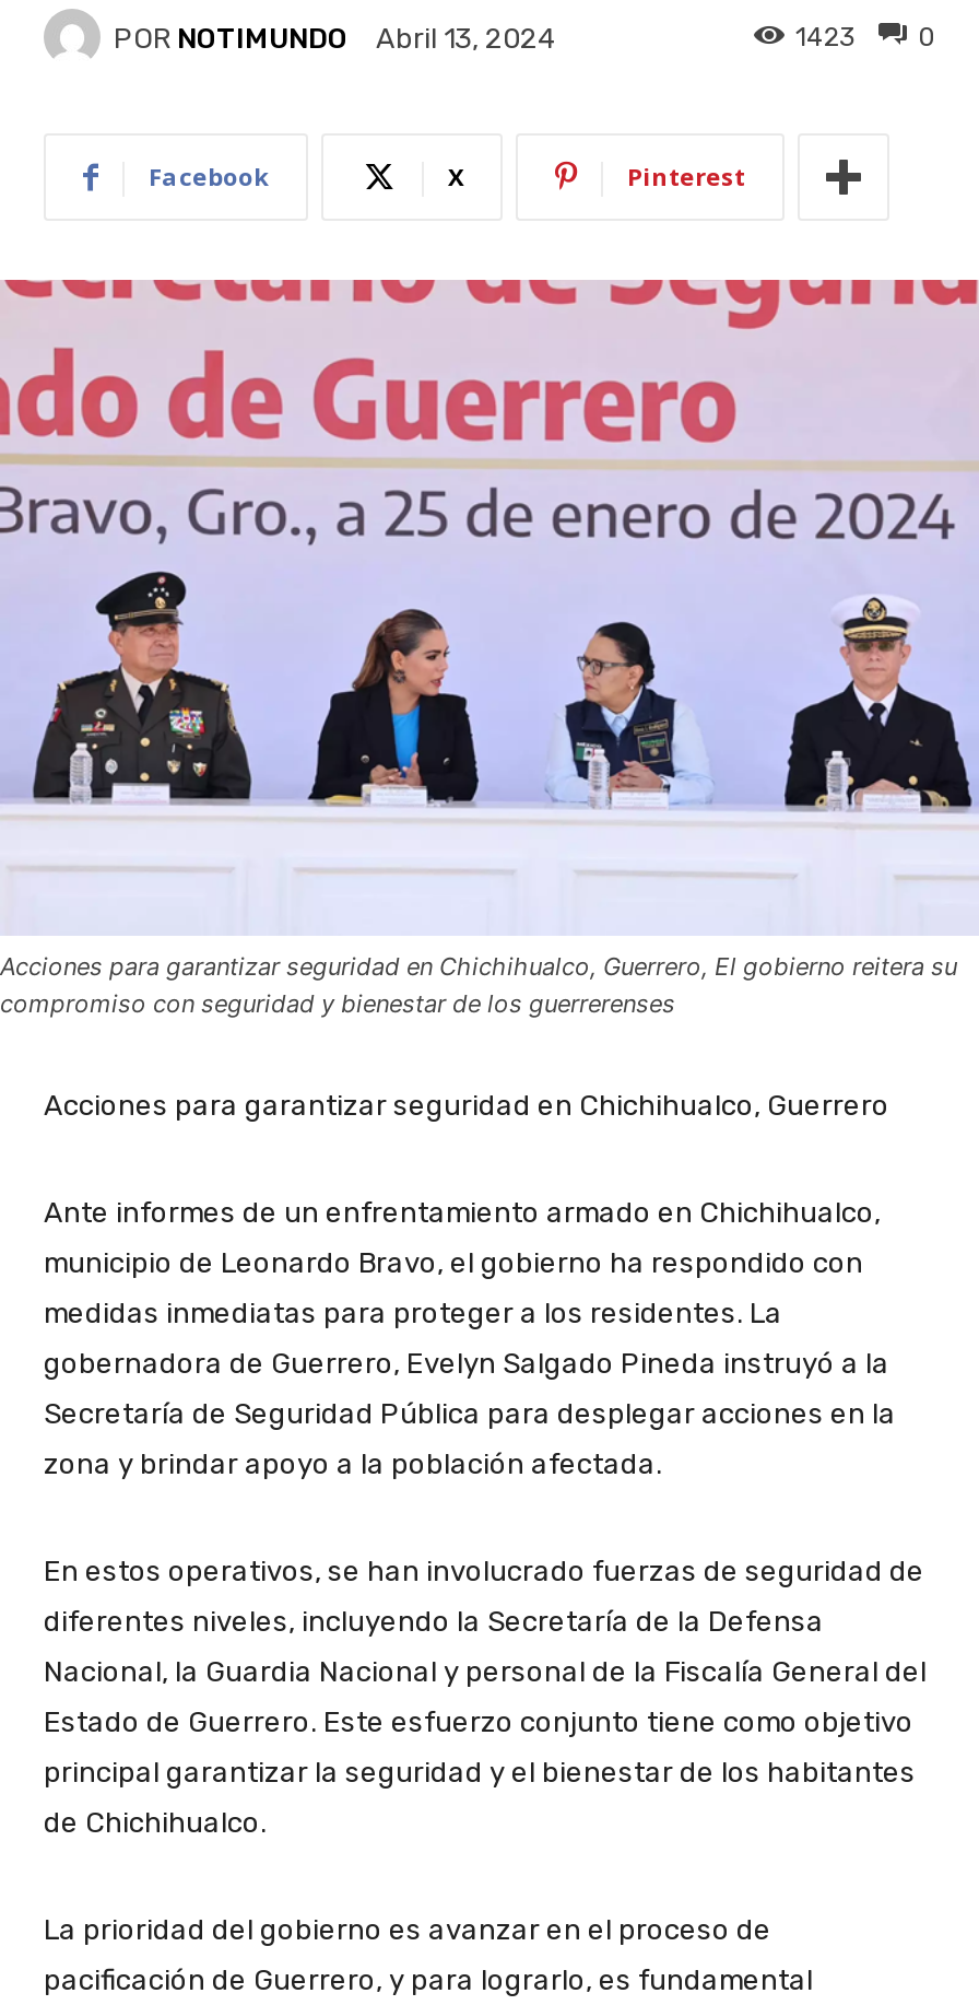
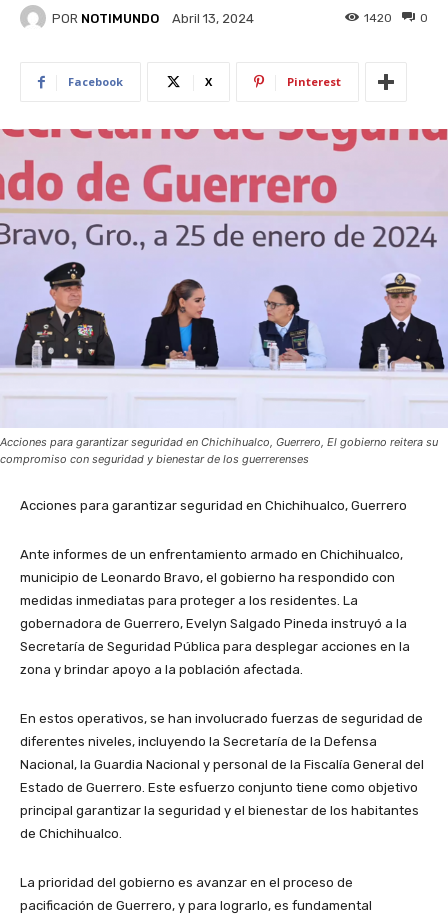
[795,22,857,52] 1423 -> [364,11,392,25] 1420

